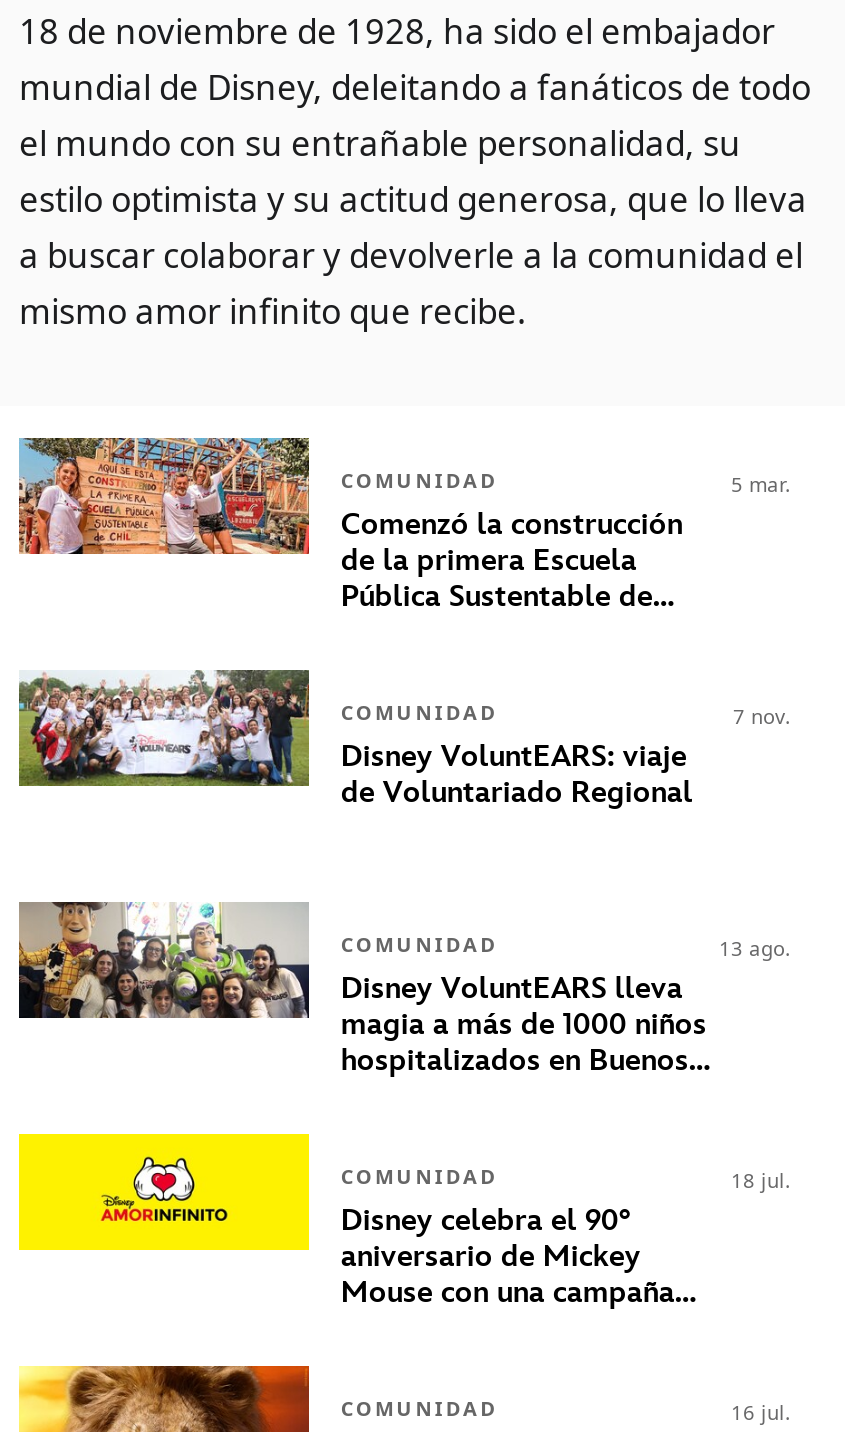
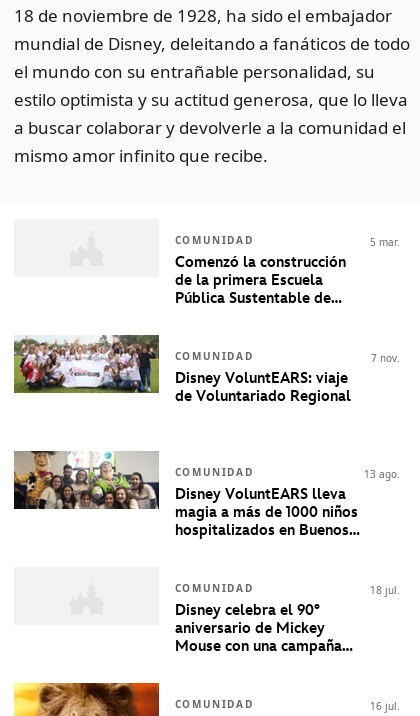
[17,436,311,556] [image] -> none
[17,1132,311,1252] [image] -> none

